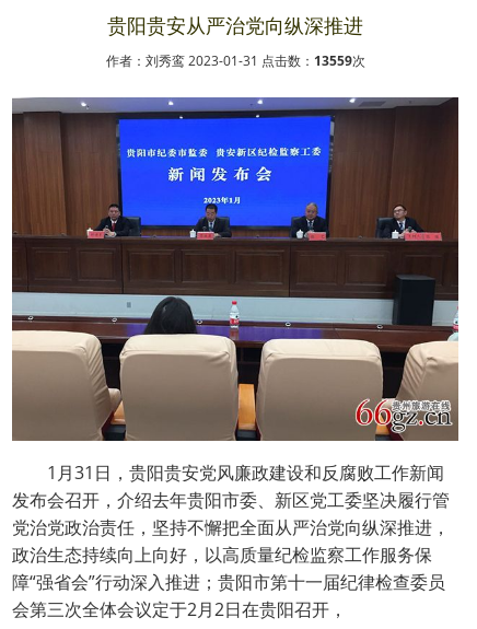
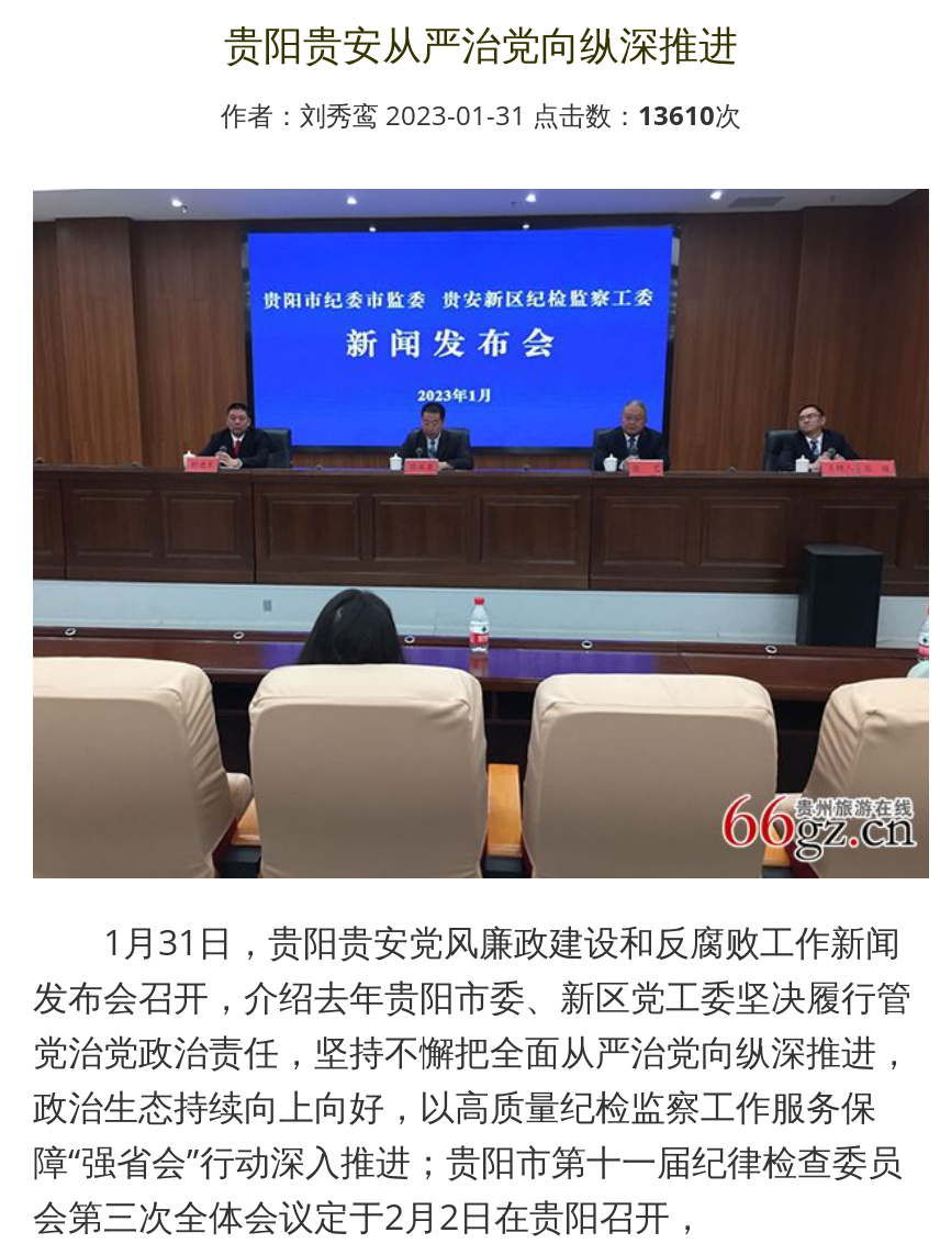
[106,51,365,70] 作者：刘秀鸾 2023-01-31 点击数：13559次 -> [221,97,741,134] 作者：刘秀鸾 2023-01-31 点击数：13610次

